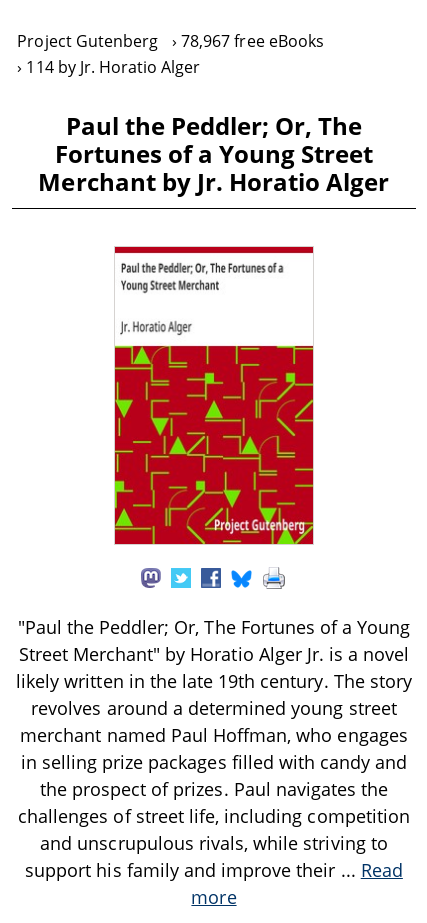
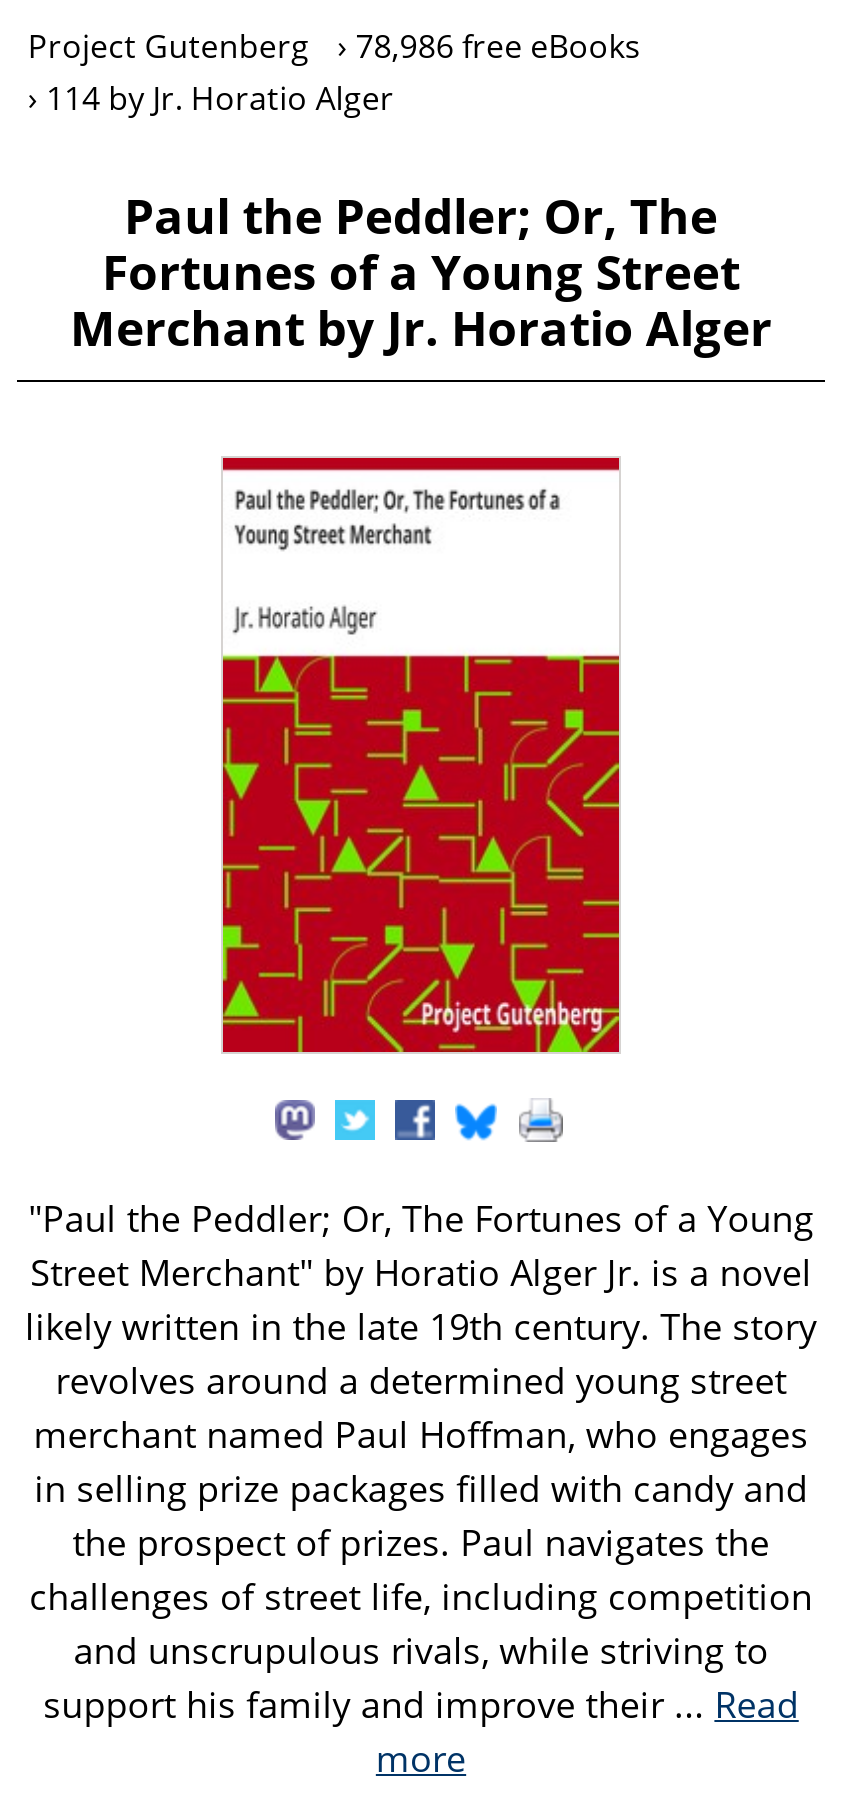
[17,30,324,52] Project Gutenberg 78,967 free eBooks -> [28,24,641,68] Project Gutenberg 78,986 free eBooks

